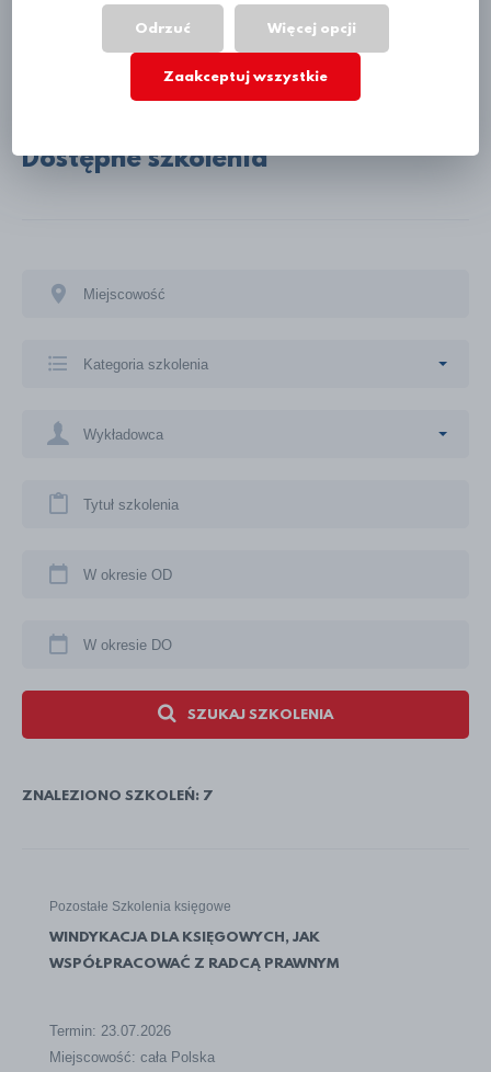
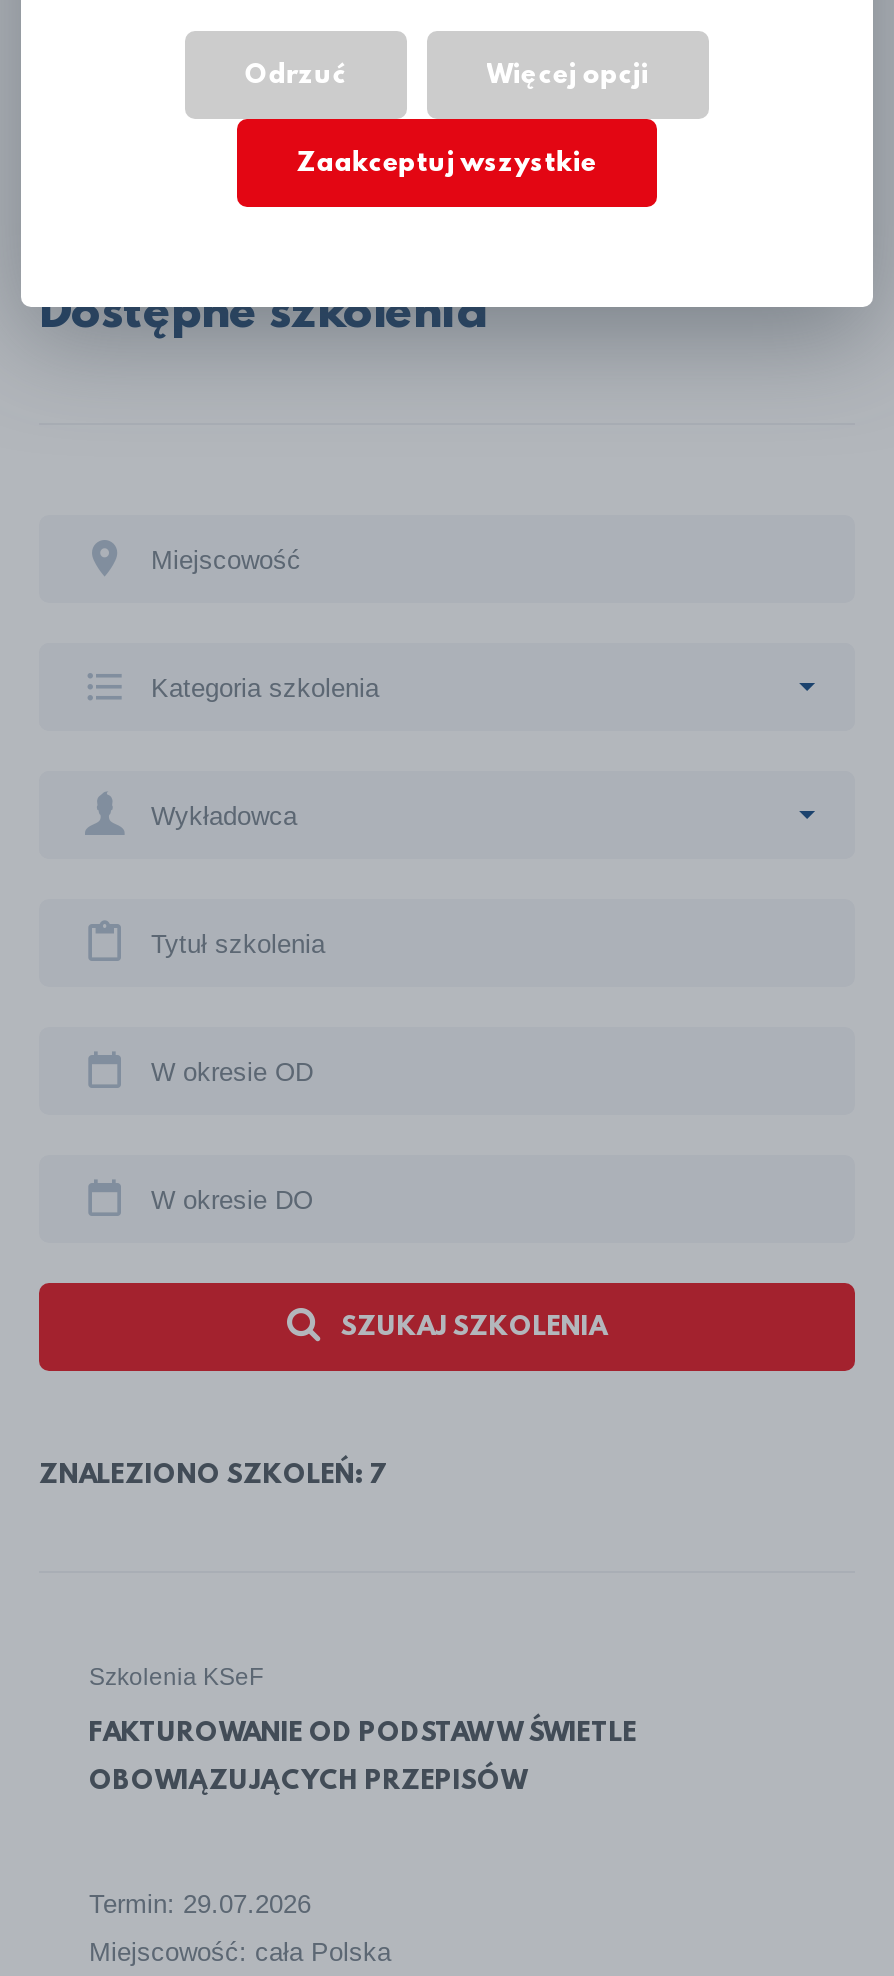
[49,899,231,914] Pozostałe Szkolenia księgowe -> [89,1663,263,1691] Szkolenia KSeF
[49,930,320,946] WINDYKACJA DLA KSIĘGOWYCH, JAK -> [89,1719,637,1749] FAKTUROWANIE OD PODSTAW W ŚWIETLE
[49,956,339,972] WSPÓŁPRACOWAĆ Z RADCĄ PRAWNYM -> [89,1767,527,1797] OBOWIĄZUJĄCYCH PRZEPISÓW
[49,1023,171,1039] Termin: 23.07.2026 -> [89,1889,311,1919] Termin: 29.07.2026

